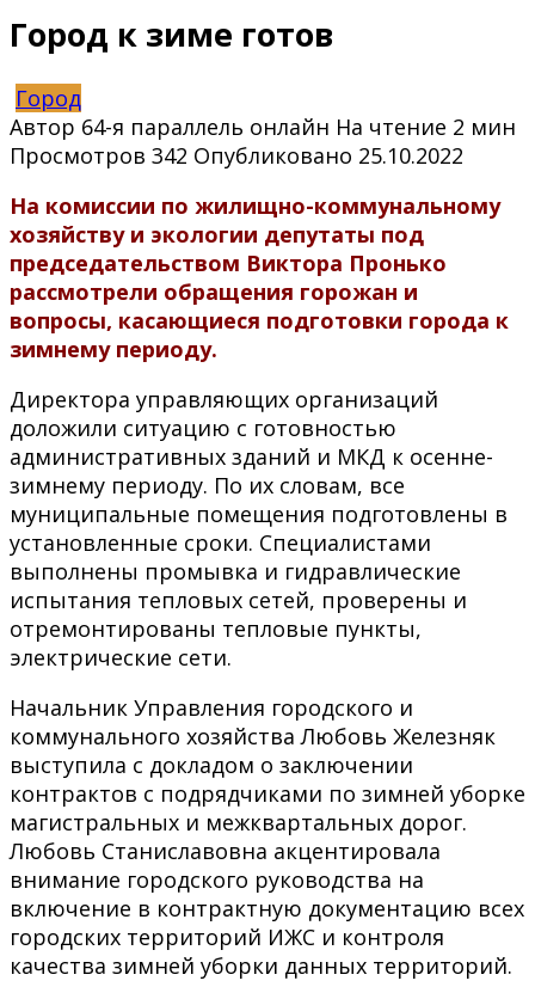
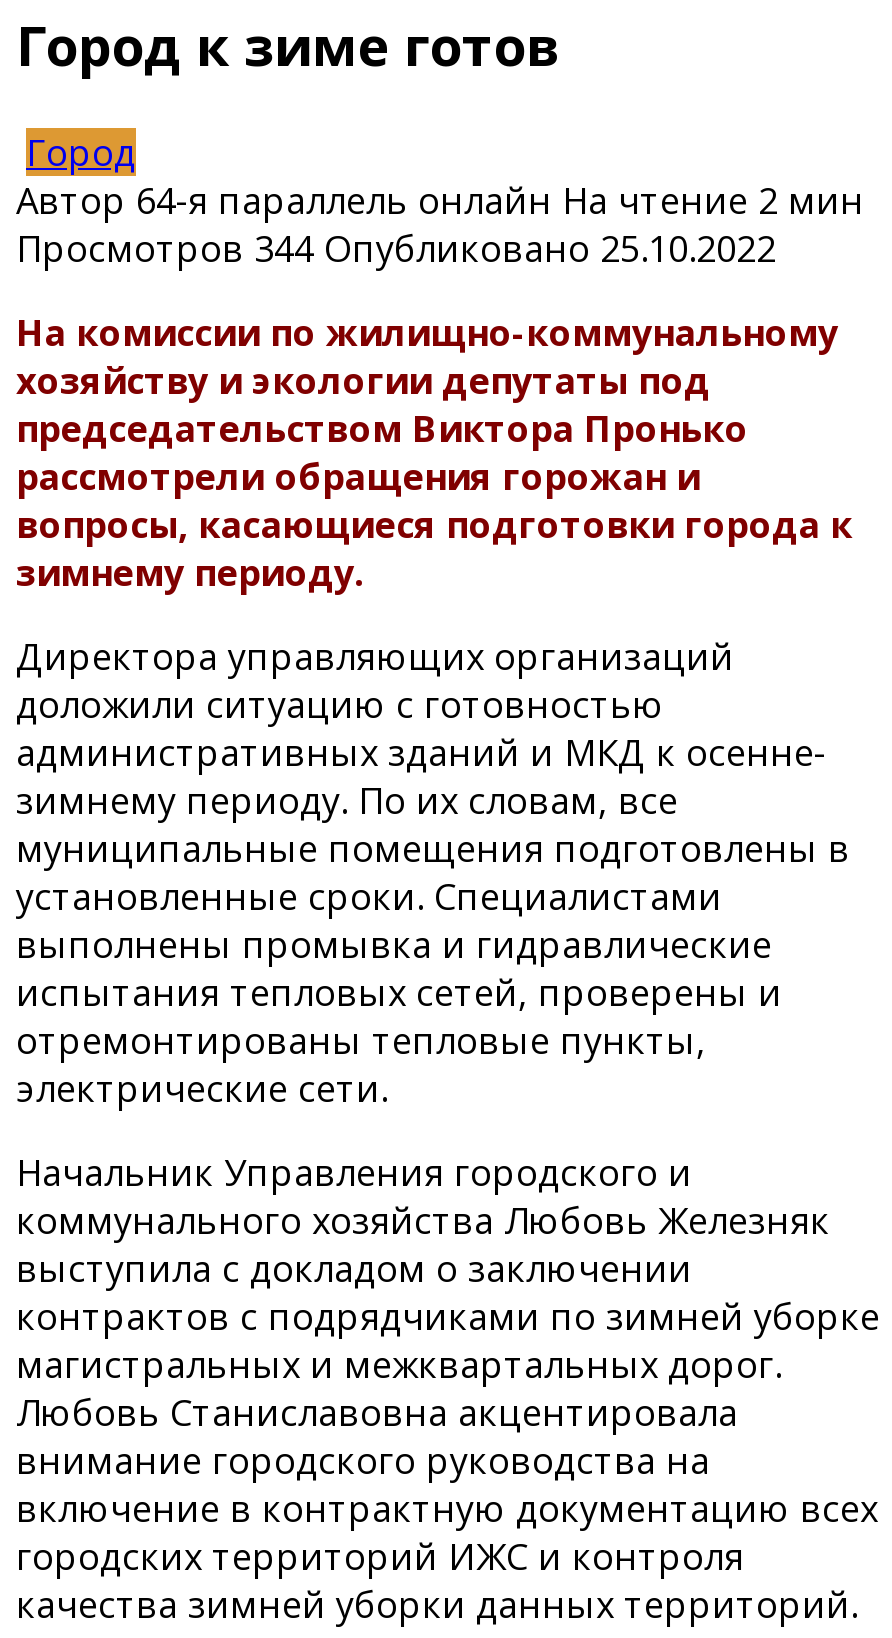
[10,141,463,169] Просмотров 342 Опубликовано 25.10.2022 -> [16,224,776,272] Просмотров 344 Опубликовано 25.10.2022

